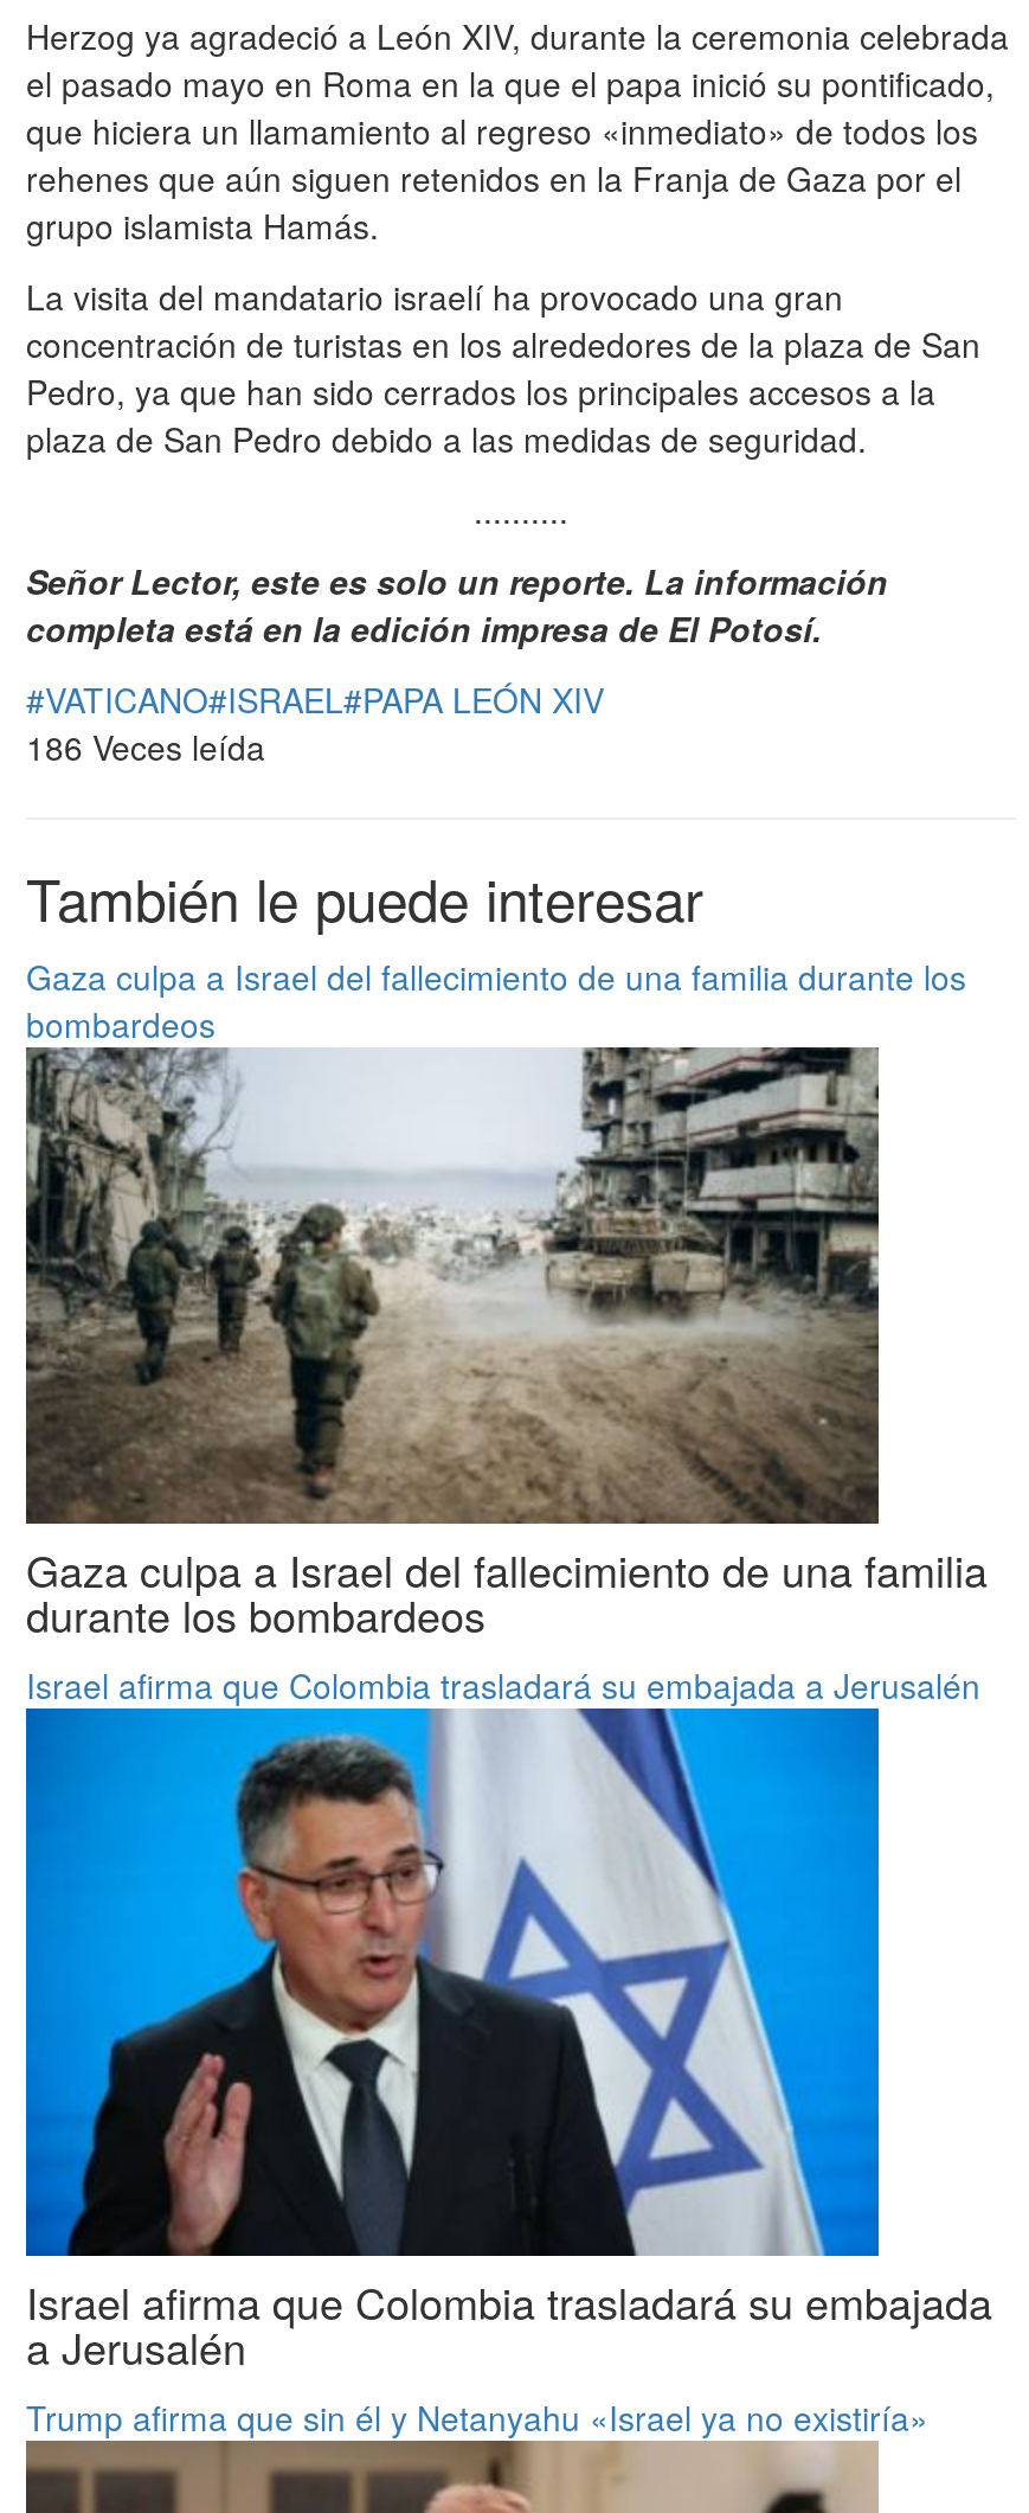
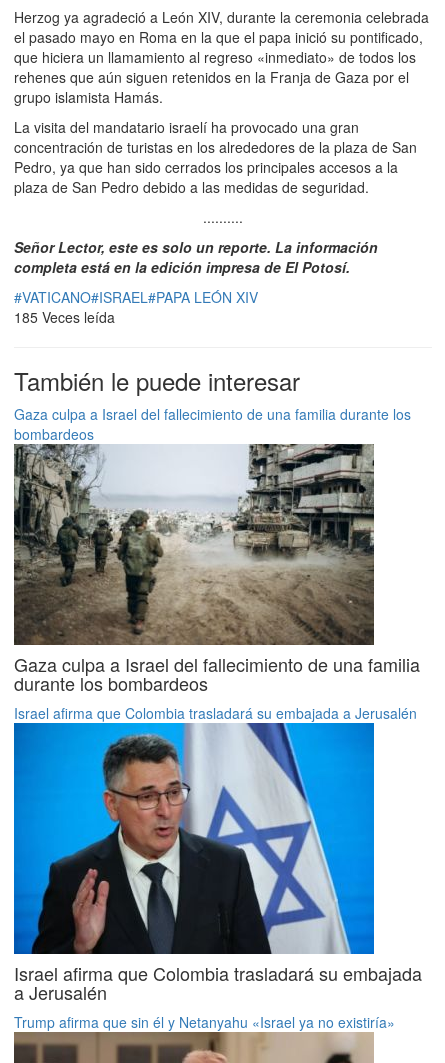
[26,722,265,769] 186 Veces leída -> [14,307,115,327] 185 Veces leída

